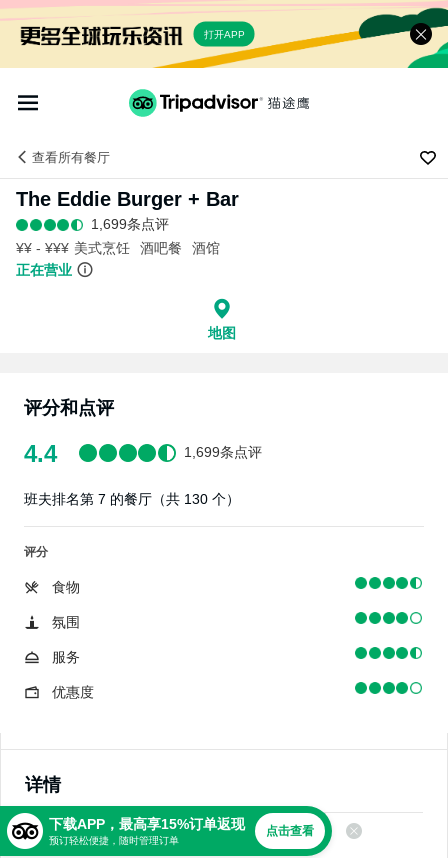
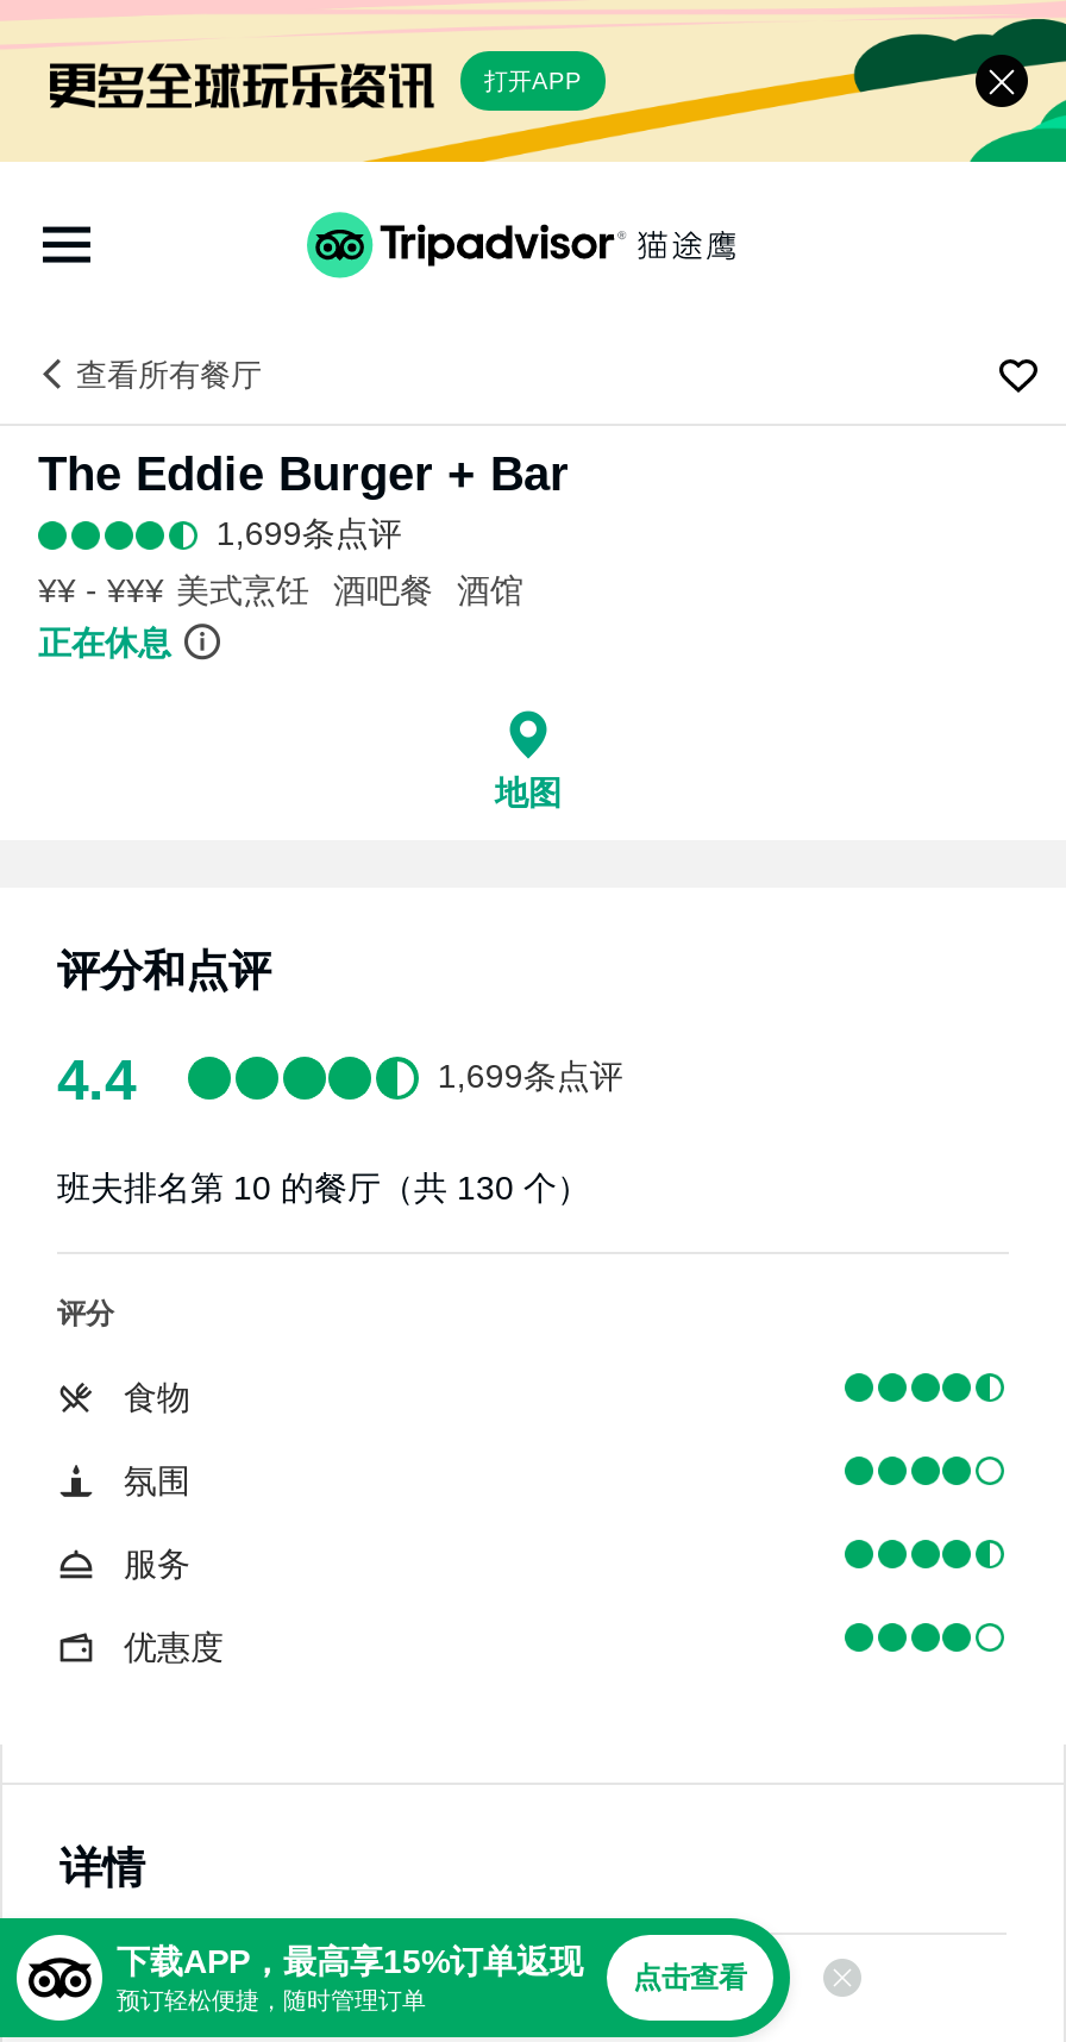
[16,262,72,278] 正在营业 -> [38,623,171,661] 正在休息
[24,491,240,507] 班夫排名第 7 的餐厅（共 130 个） -> [57,1168,590,1206] 班夫排名第 10 的餐厅（共 130 个）

